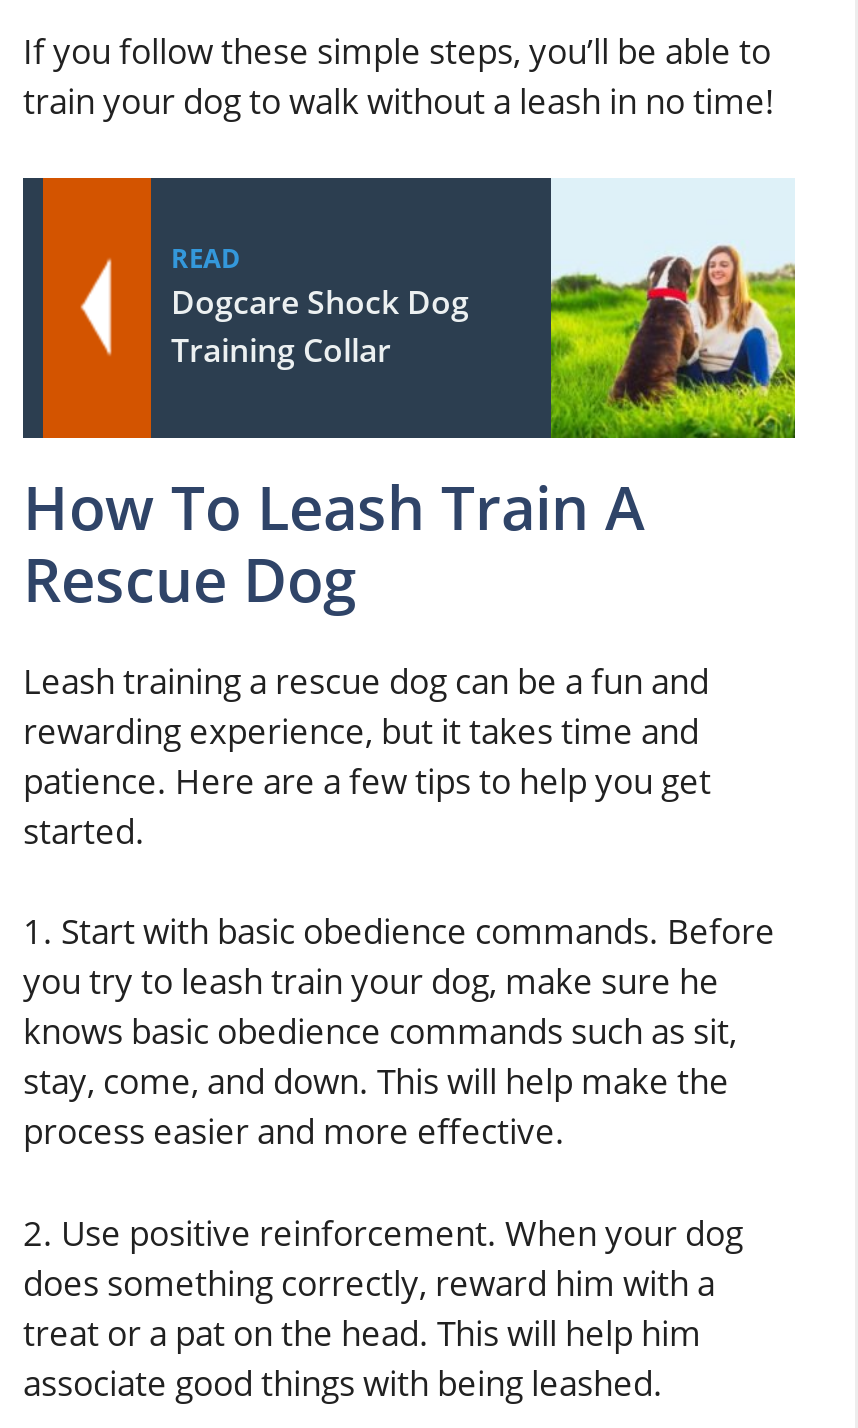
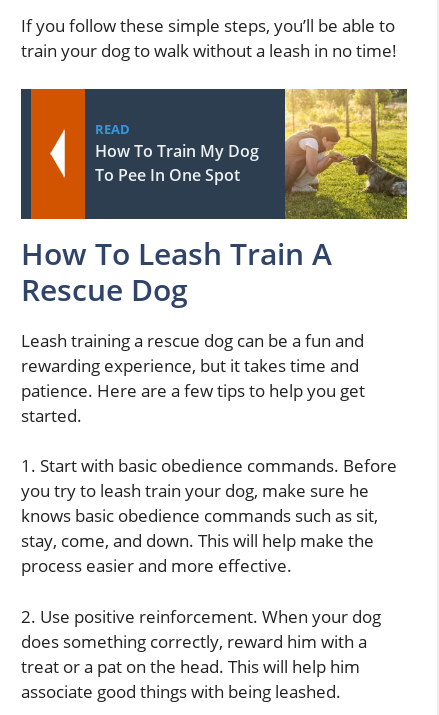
[171,178,797,438] [image] | Dogcare Shock Dog | Training Collar -> [95,88,408,220] [image] | How To Train My Dog | To Pee In One Spot

